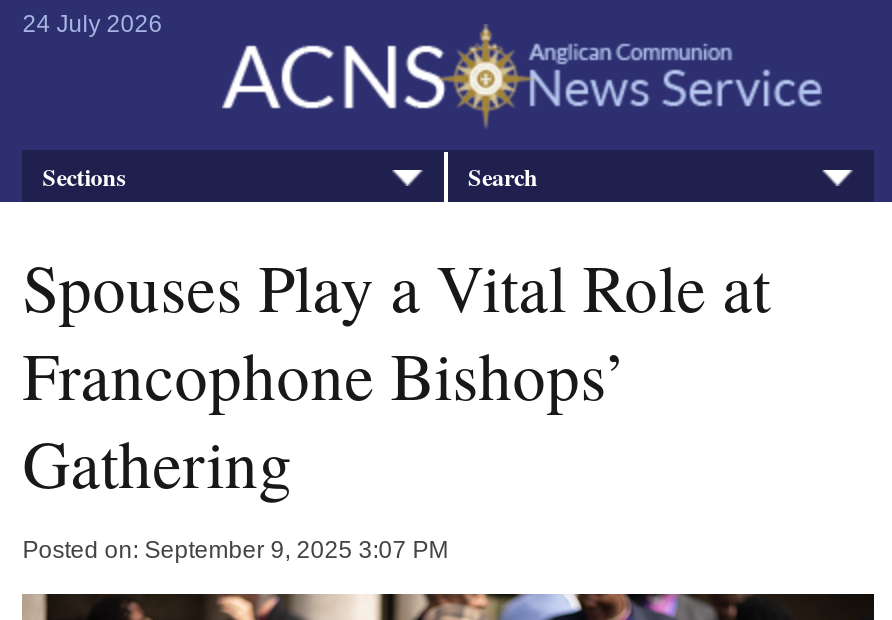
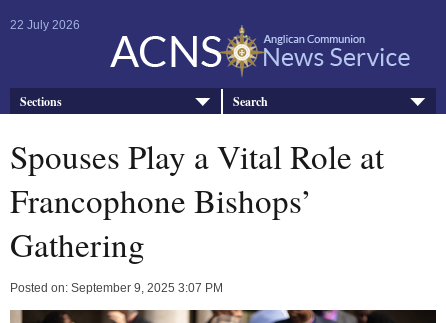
[22,10,162,38] 24 July 2026 -> [10,18,80,32] 22 July 2026

